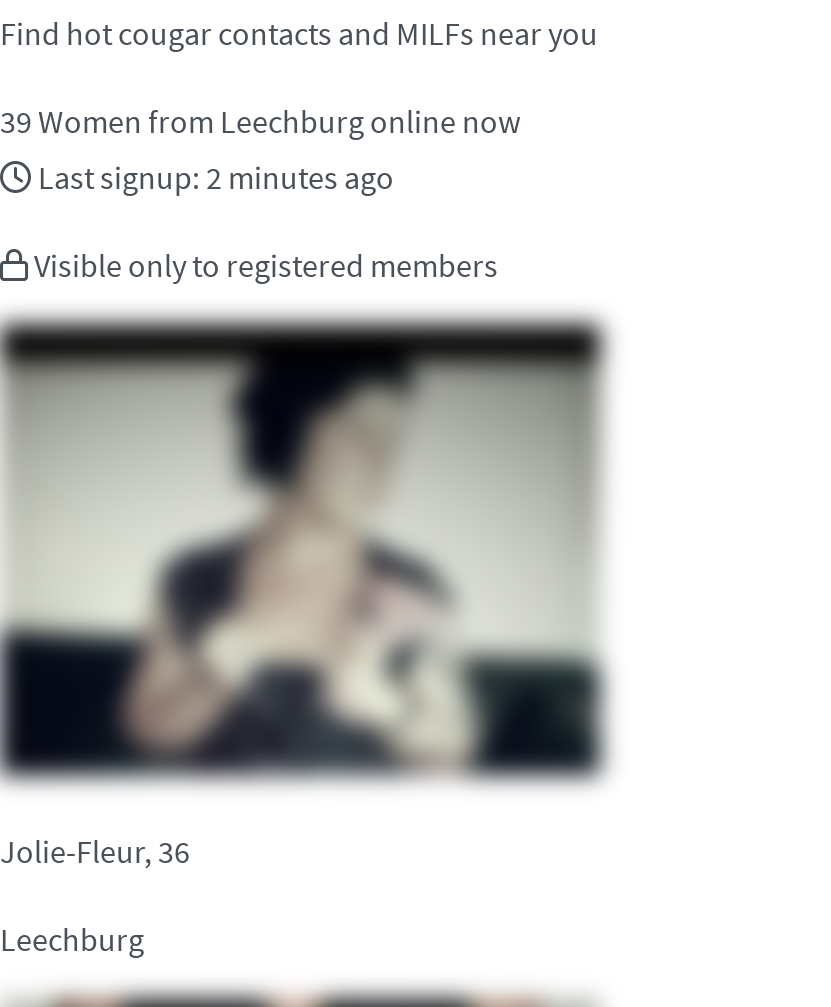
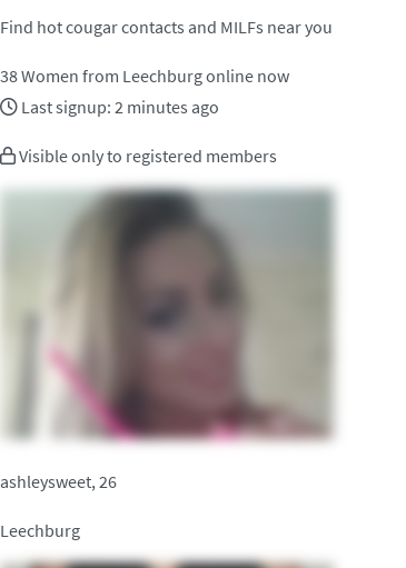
[0,101,520,141] 39 Women from Leechburg online now -> [0,64,289,87] 38 Women from Leechburg online now
[0,313,610,871] [image] | Jolie-Fleur, 36 -> [0,182,338,492] [image] | ashleysweet, 26

